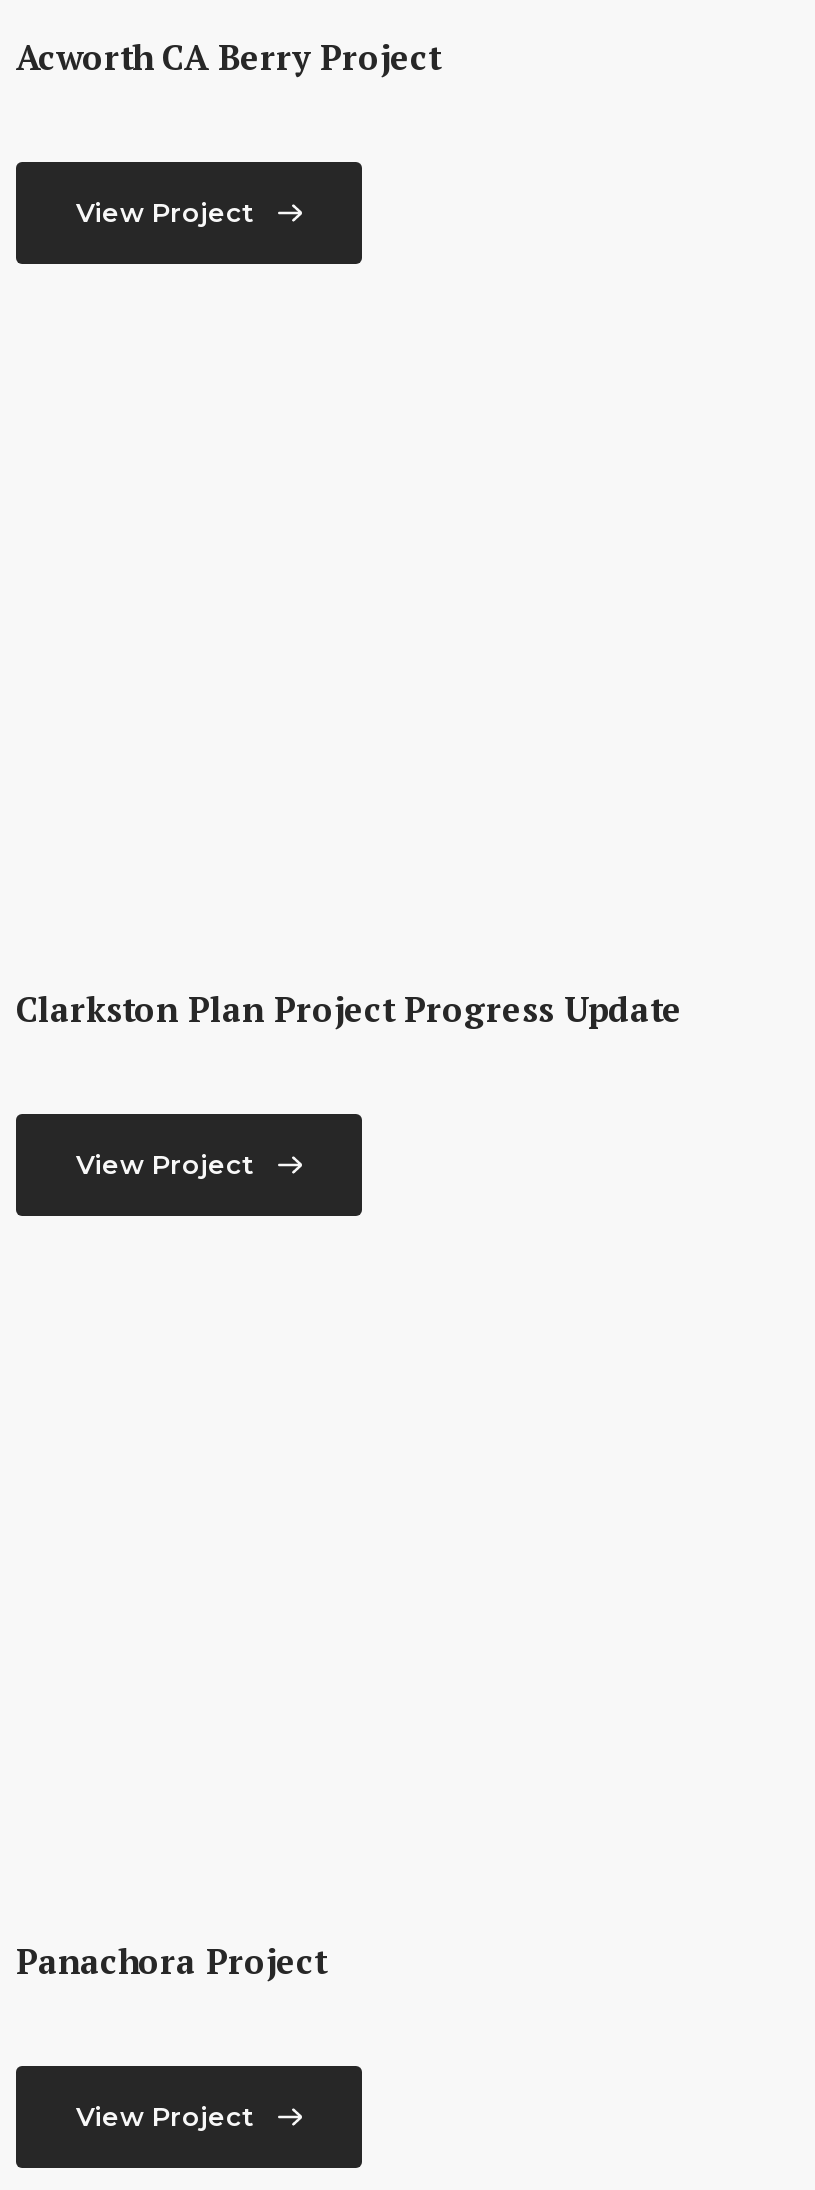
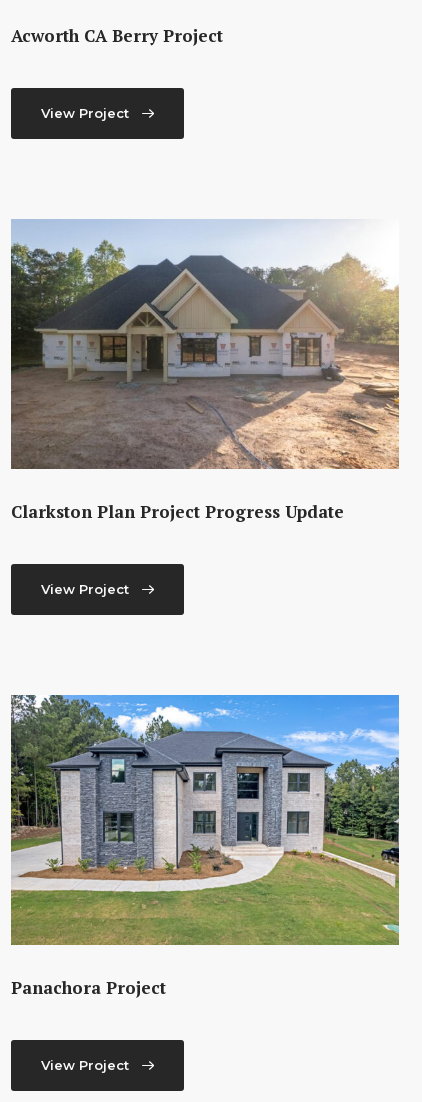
none -> [10,219,400,470] [image]
none -> [10,694,400,946] [image]

